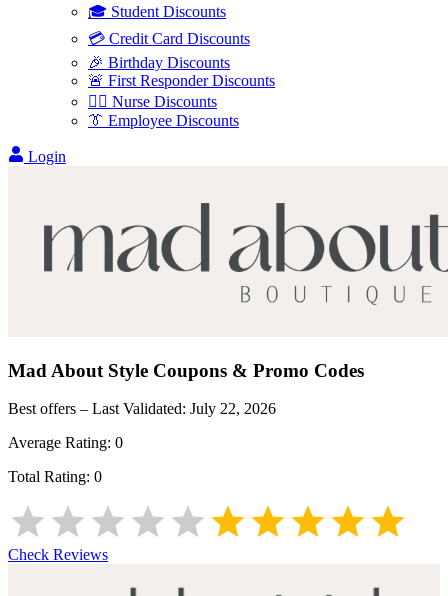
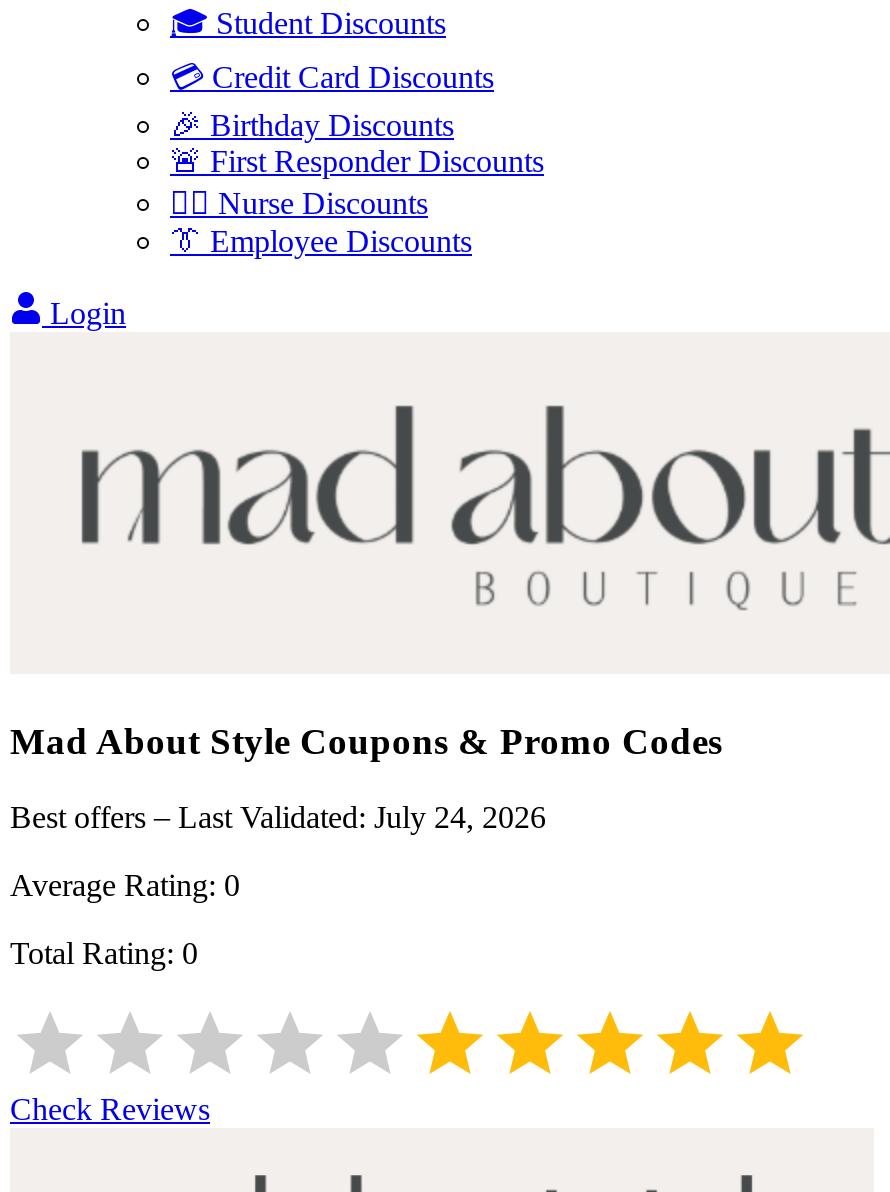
[8,400,276,417] Best offers – Last Validated: July 22, 2026 -> [10,801,546,835] Best offers – Last Validated: July 24, 2026

